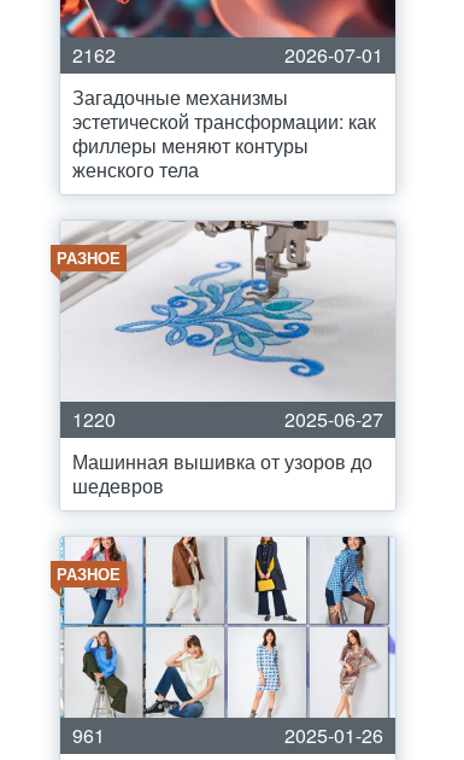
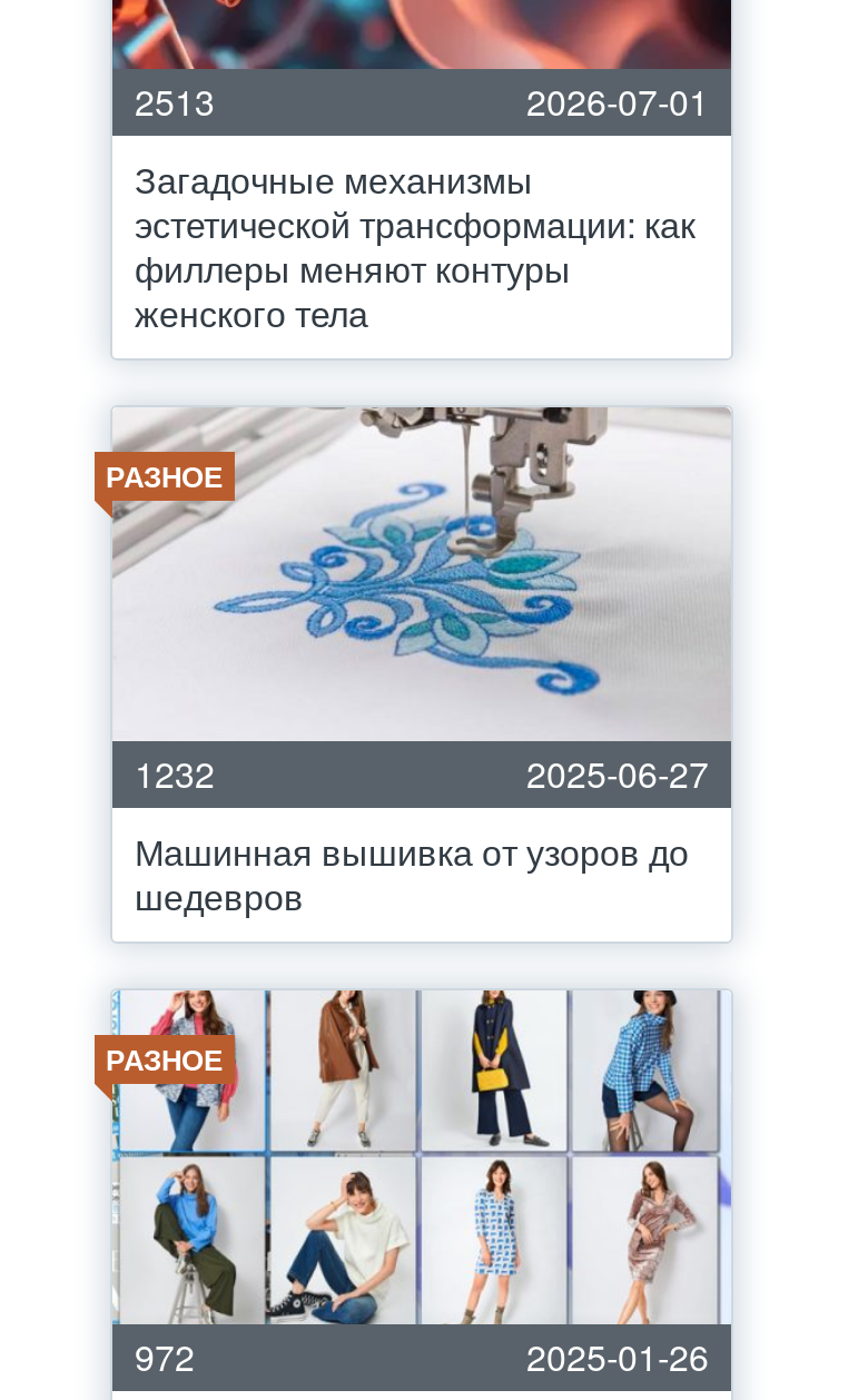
[72,41,116,69] 2162 -> [135,76,215,127] 2513
[72,405,116,433] 1220 -> [135,748,215,799] 1232
[72,721,105,749] 961 -> [135,1331,195,1382] 972

